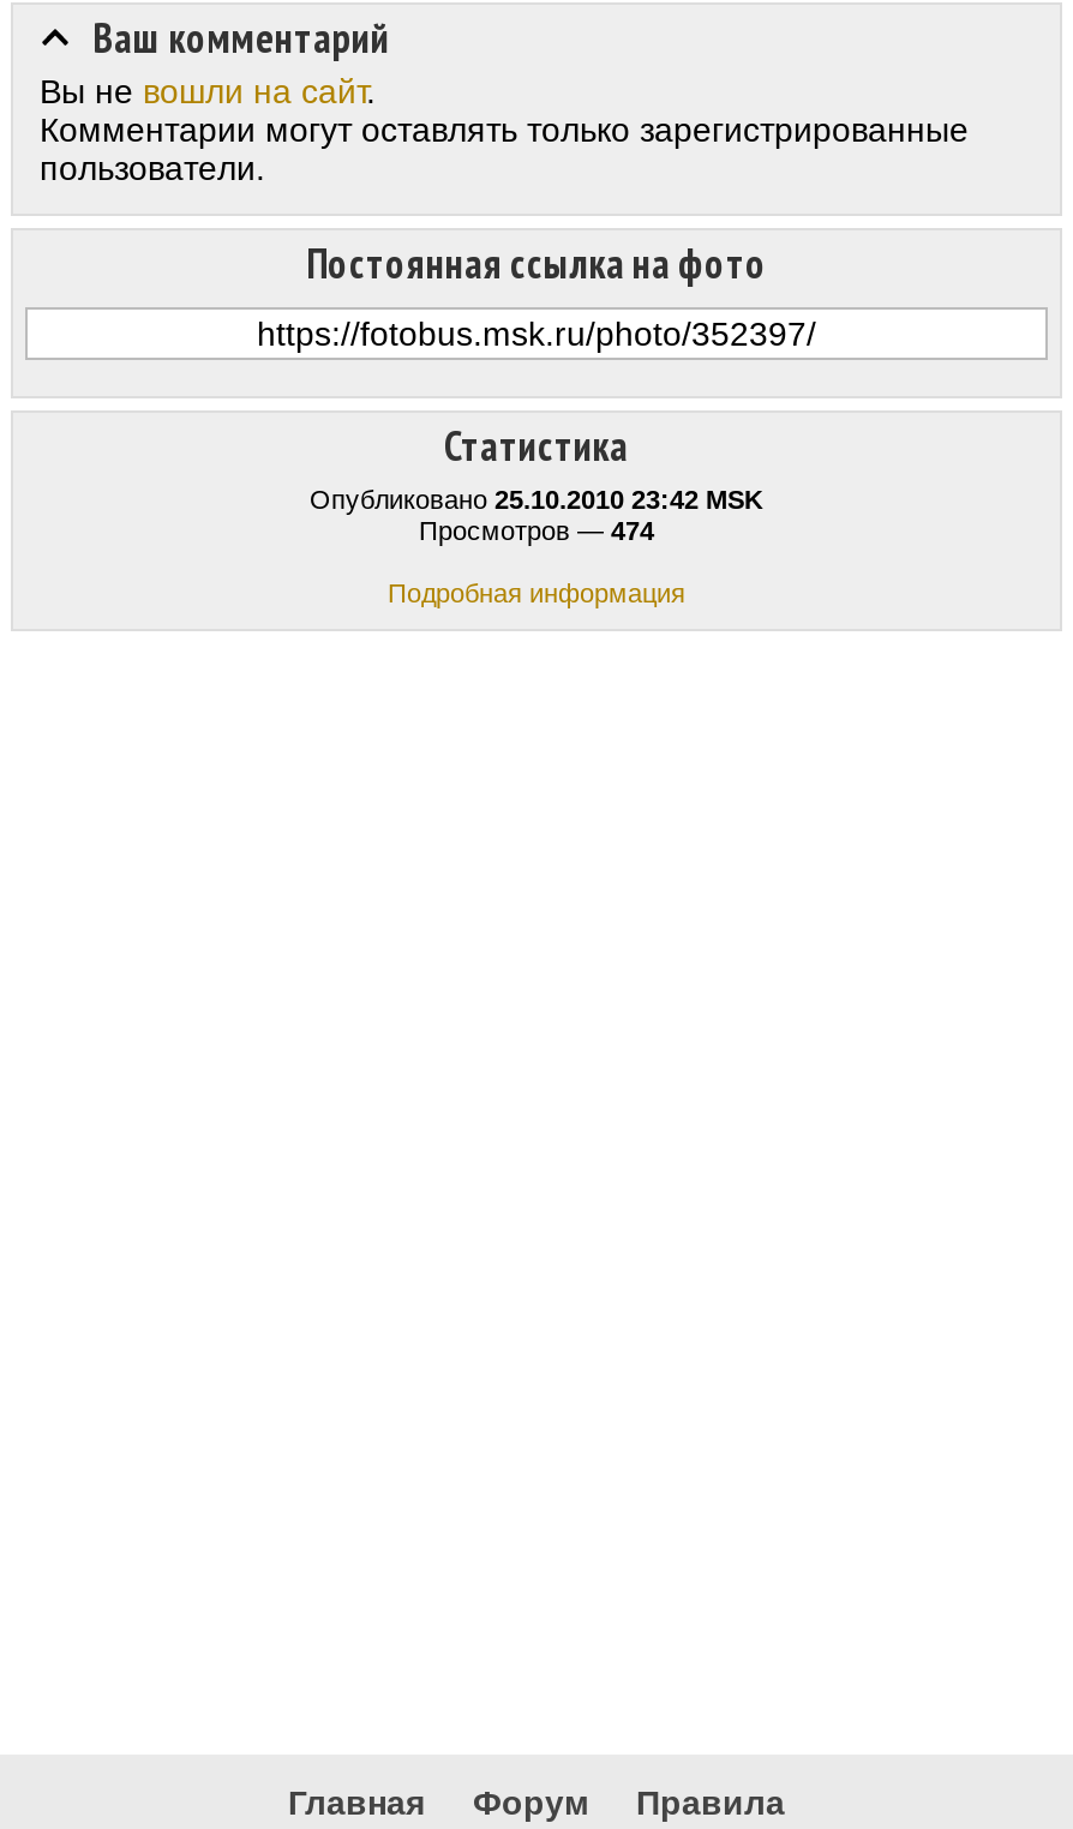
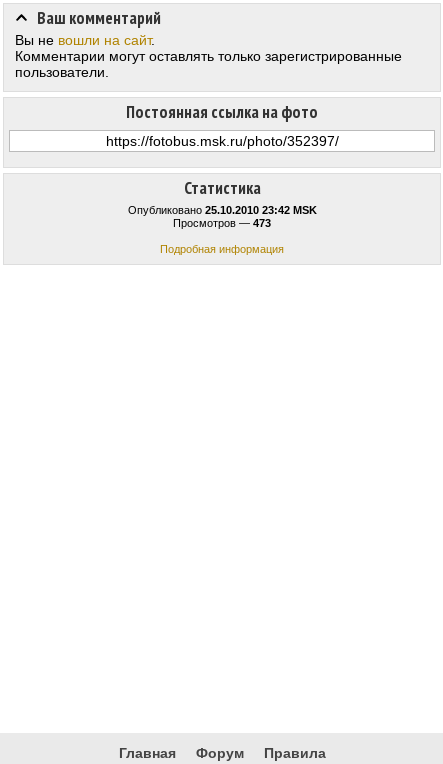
[419,516,654,545] Просмотров — 474 -> [173,217,271,229] Просмотров — 473

